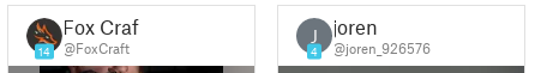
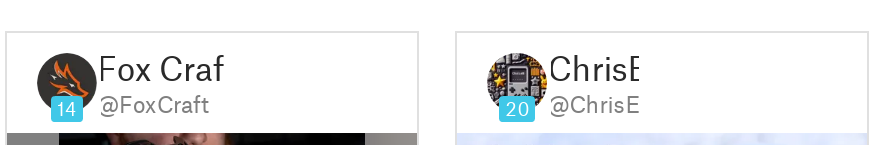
[333,14,431,56] joren | @joren_926576 -> [547,47,649,117] ChrisE | @ChrisE
[311,25,318,58] J | 4 -> [505,97,529,119] 20

